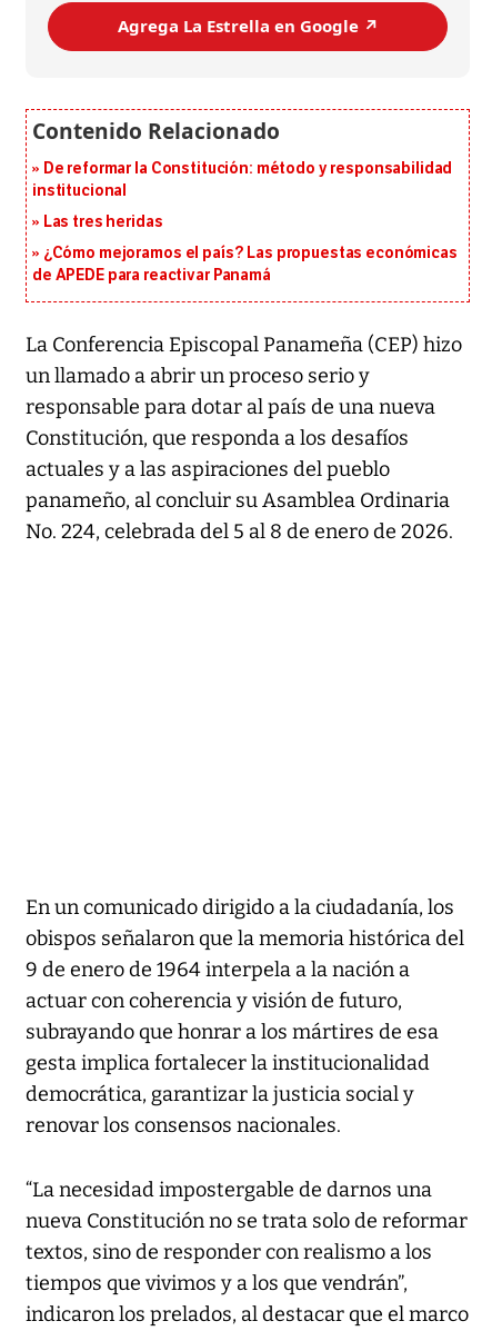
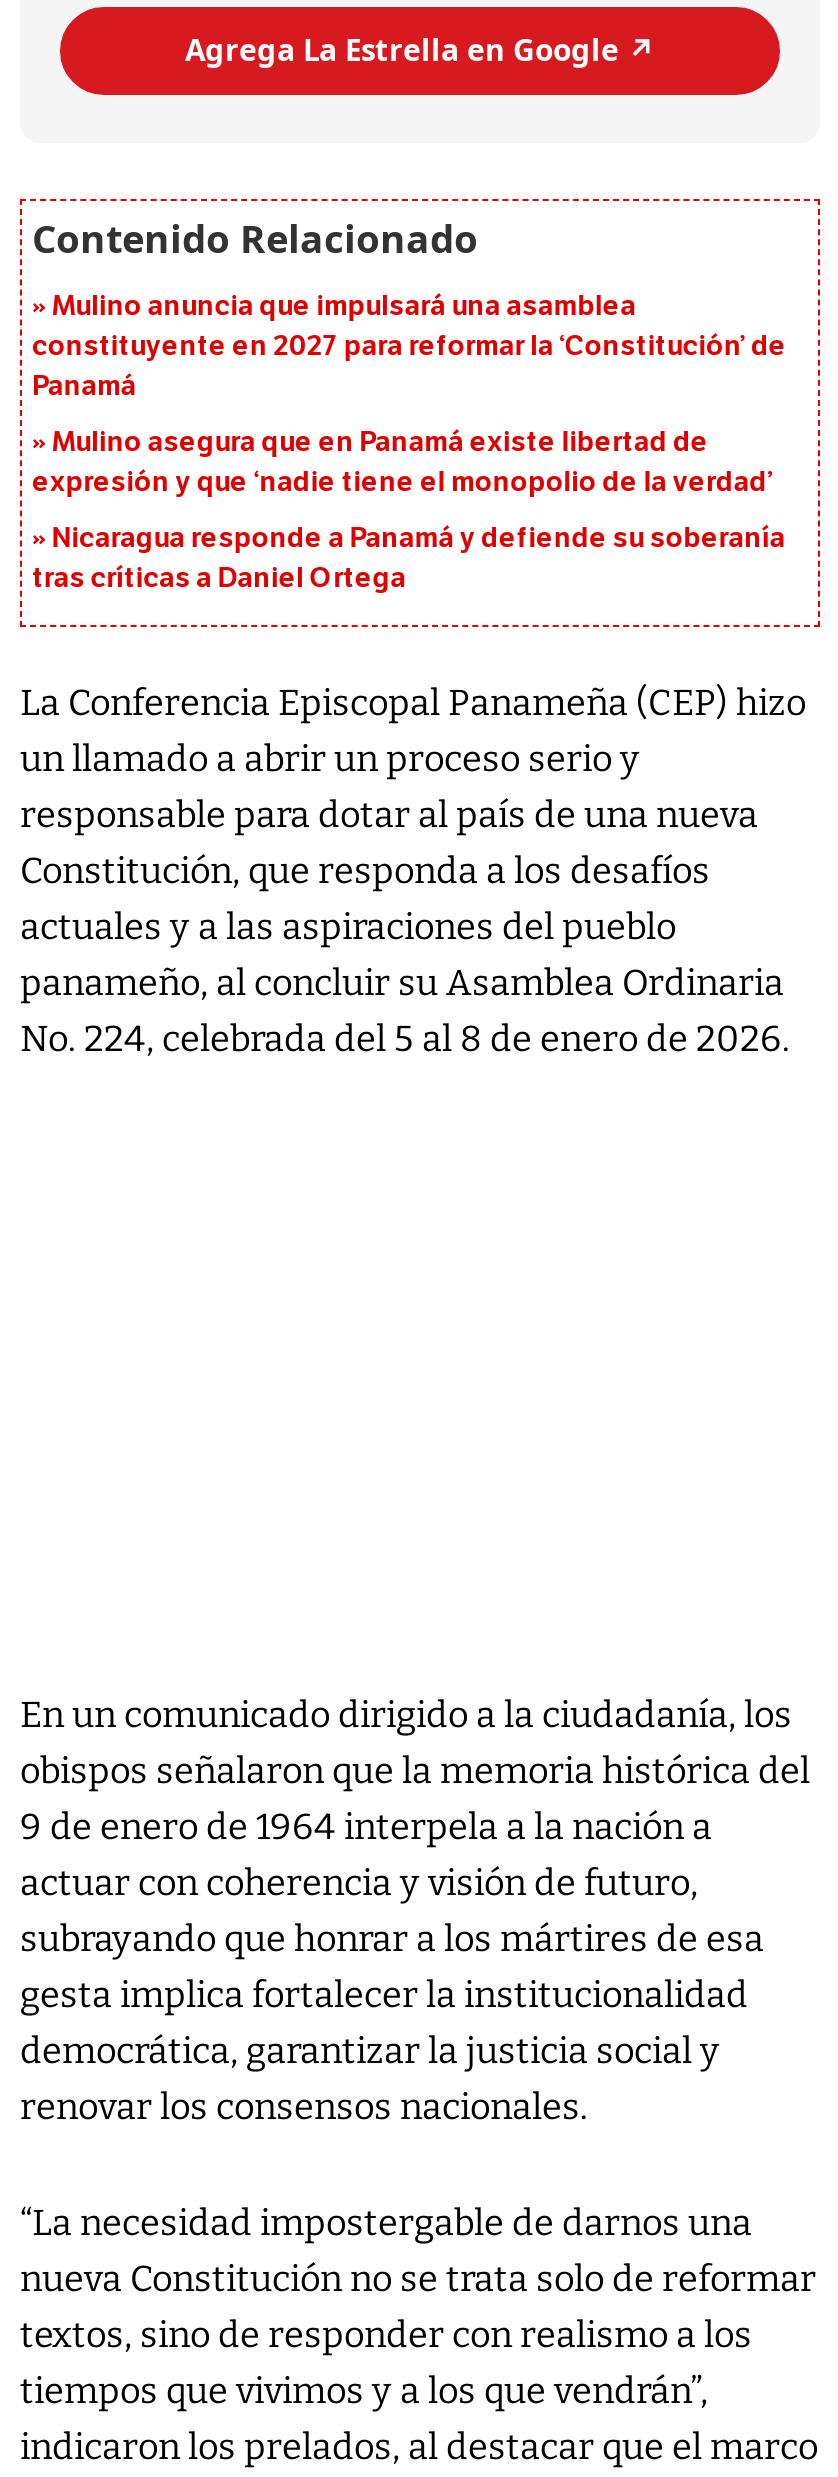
[32,158,452,200] De reformar la Constitución: método y responsabilidad | institucional -> [32,288,786,402] Mulino anuncia que impulsará una asamblea | constituyente en 2027 para reformar la ‘Constitución’ de | Panamá
[43,212,163,231] Las tres heridas -> [32,424,773,498] Mulino asegura que en Panamá existe libertad de | expresión y que ‘nadie tiene el monopolio de la verdad’
[32,243,457,284] ¿Cómo mejoramos el país? Las propuestas económicas | de APEDE para reactivar Panamá -> [32,520,785,594] Nicaragua responde a Panamá y defiende su soberanía | tras críticas a Daniel Ortega

